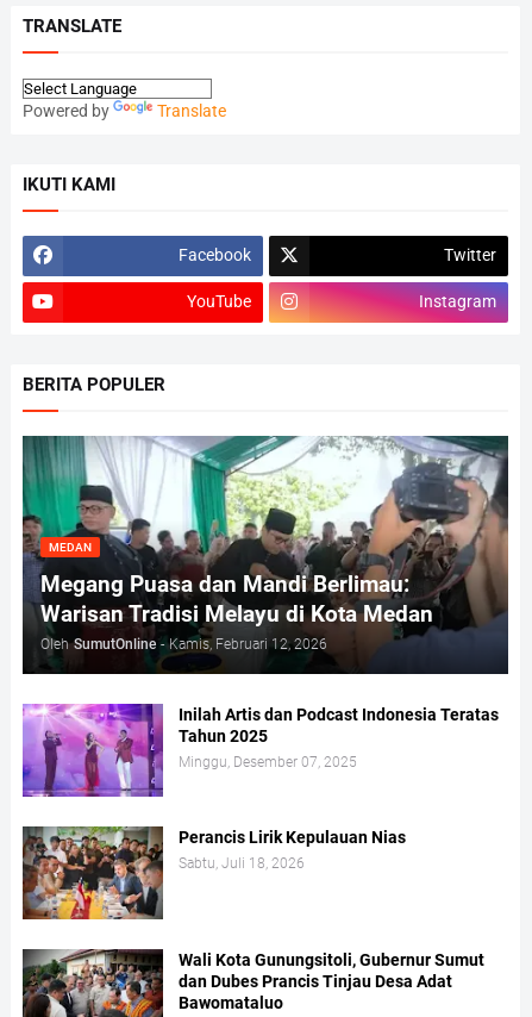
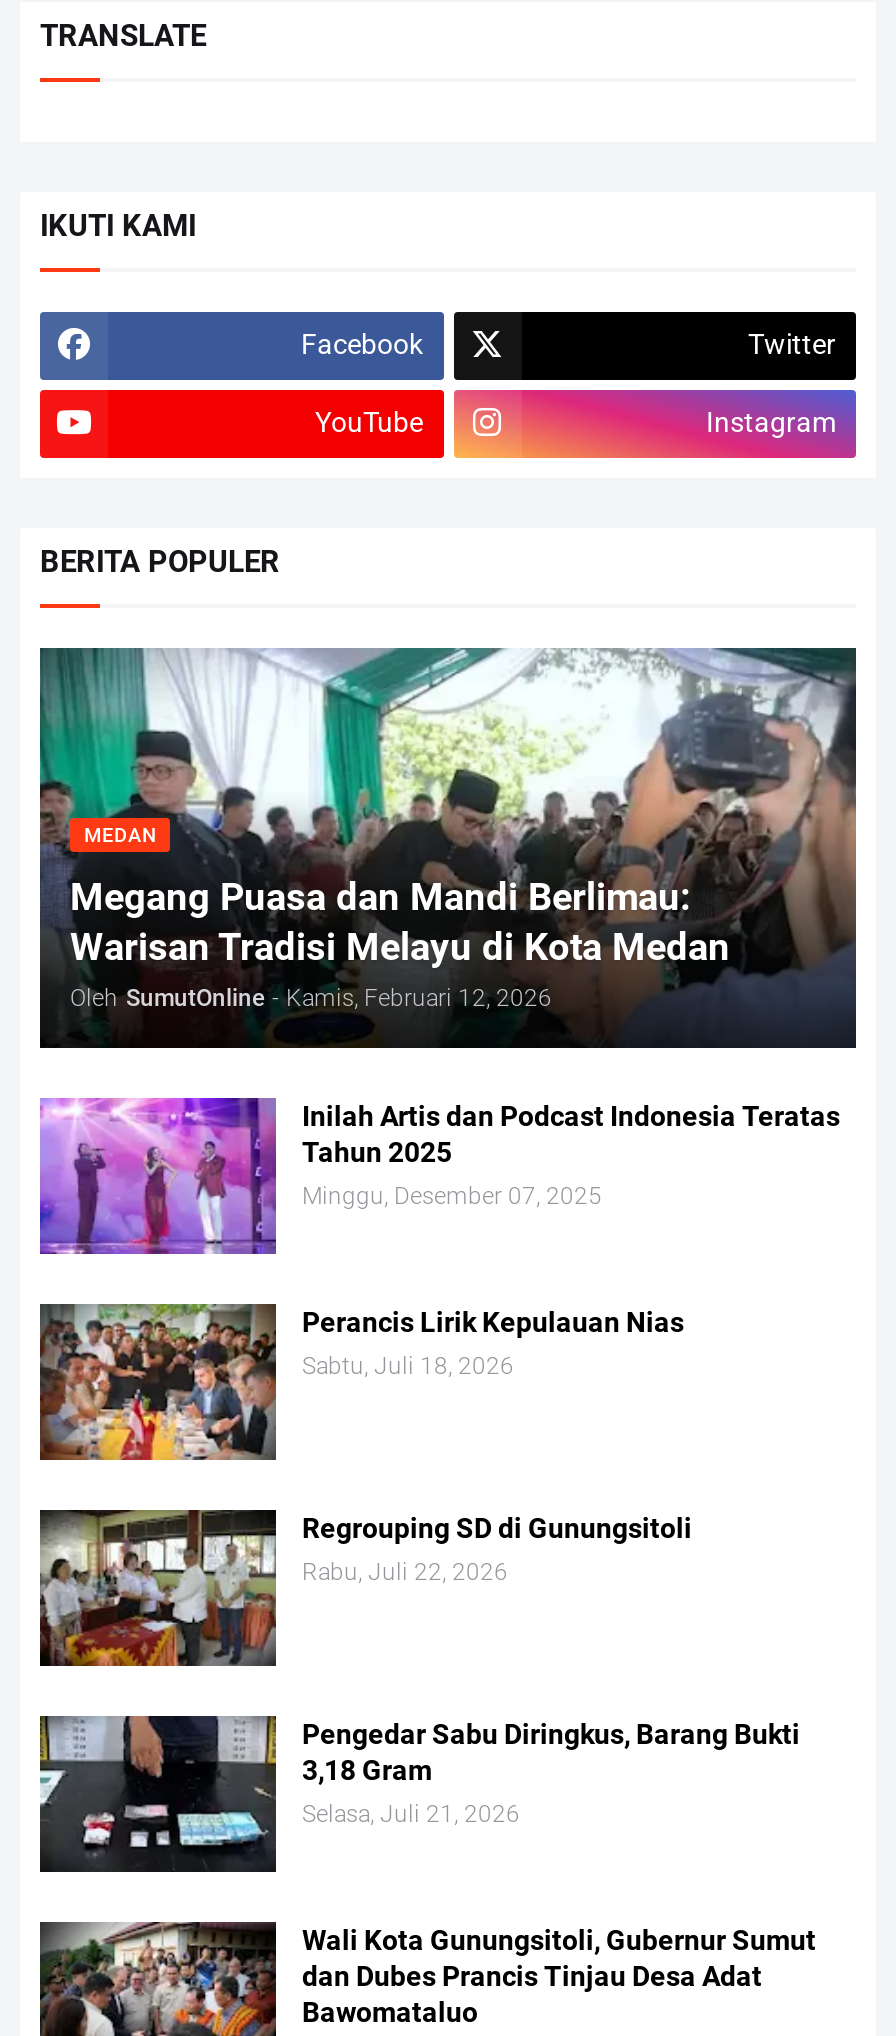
[23,101,226,120] Powered by | Translate -> none
moved [23,174,499,871] -> [40,207,840,1379]: [image] | IKUTI KAMI | Facebook | ... | Perancis Lirik Kepulauan Nias | Sabtu, Juli 18, 2026
moved [20,824,165,922] -> [36,1300,280,1464]: [image]
none -> [40,1508,692,1668] [image] | Regrouping SD di Gunungsitoli | Rabu, Juli 22, 2026
none -> [40,1714,800,1874] [image] | Pengedar Sabu Diringkus, Barang Bukti | 3,18 Gram | Selasa, Juli 21, 2026

